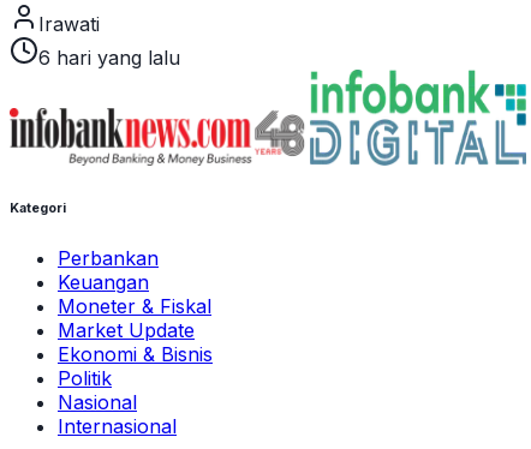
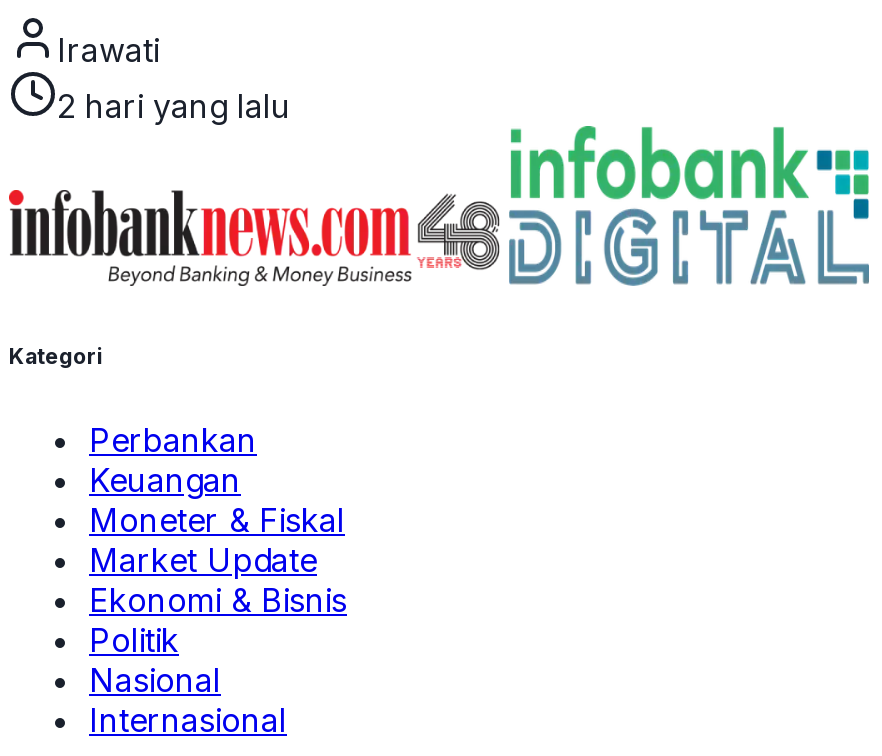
[38,46,180,70] 6 hari yang lalu -> [57,86,291,126] 2 hari yang lalu

